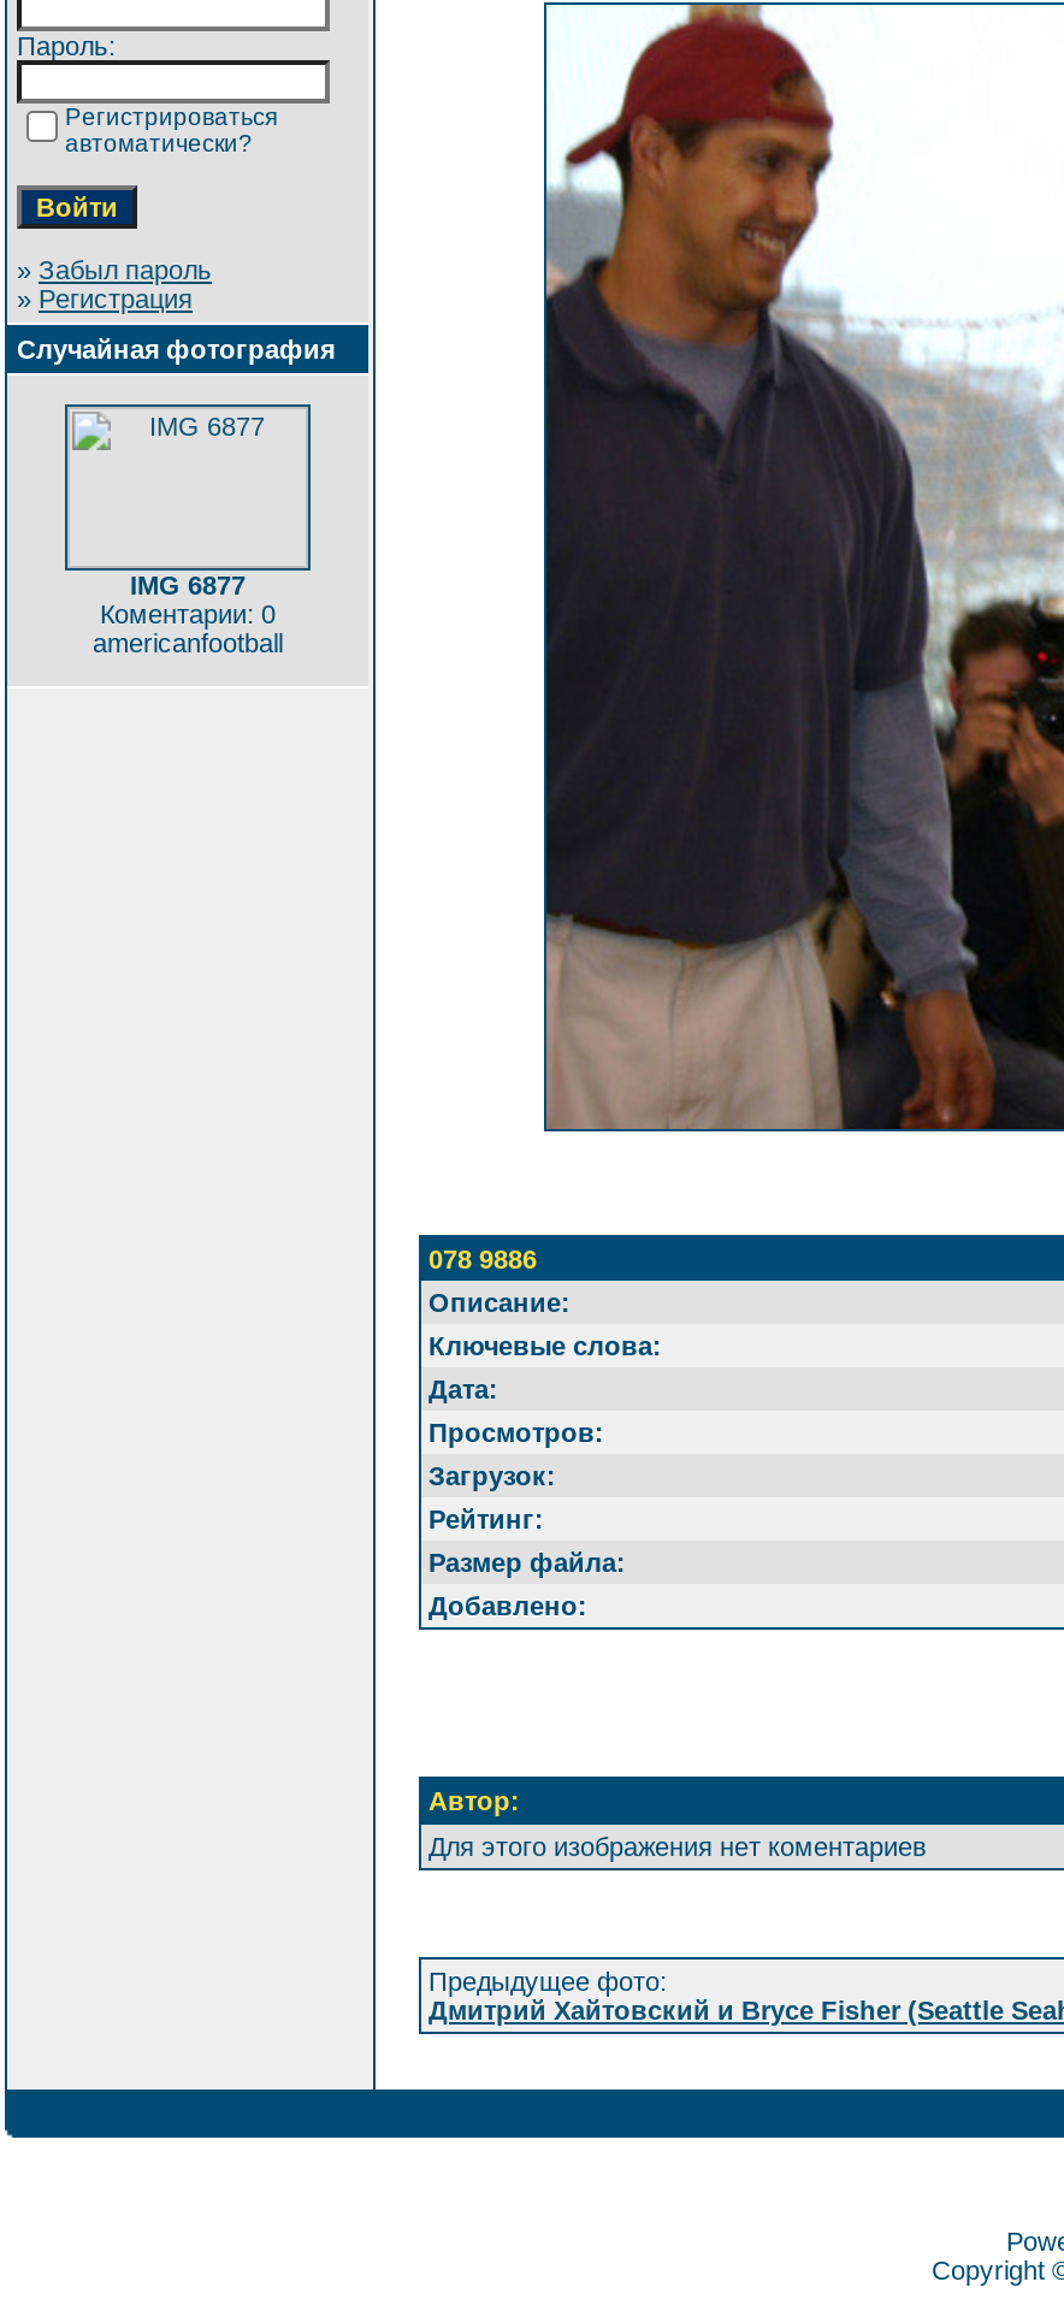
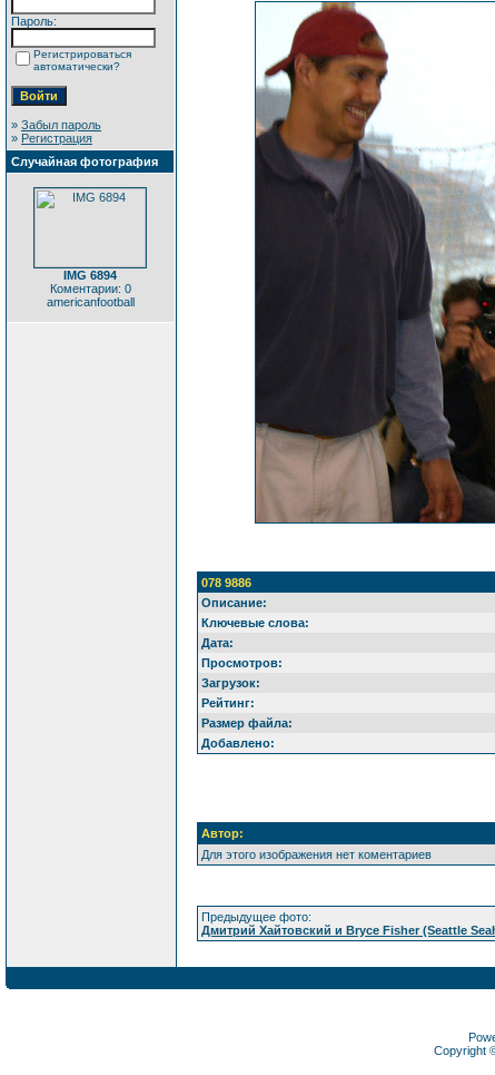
[130,571,246,599] IMG 6877 -> [63,268,117,282] IMG 6894

